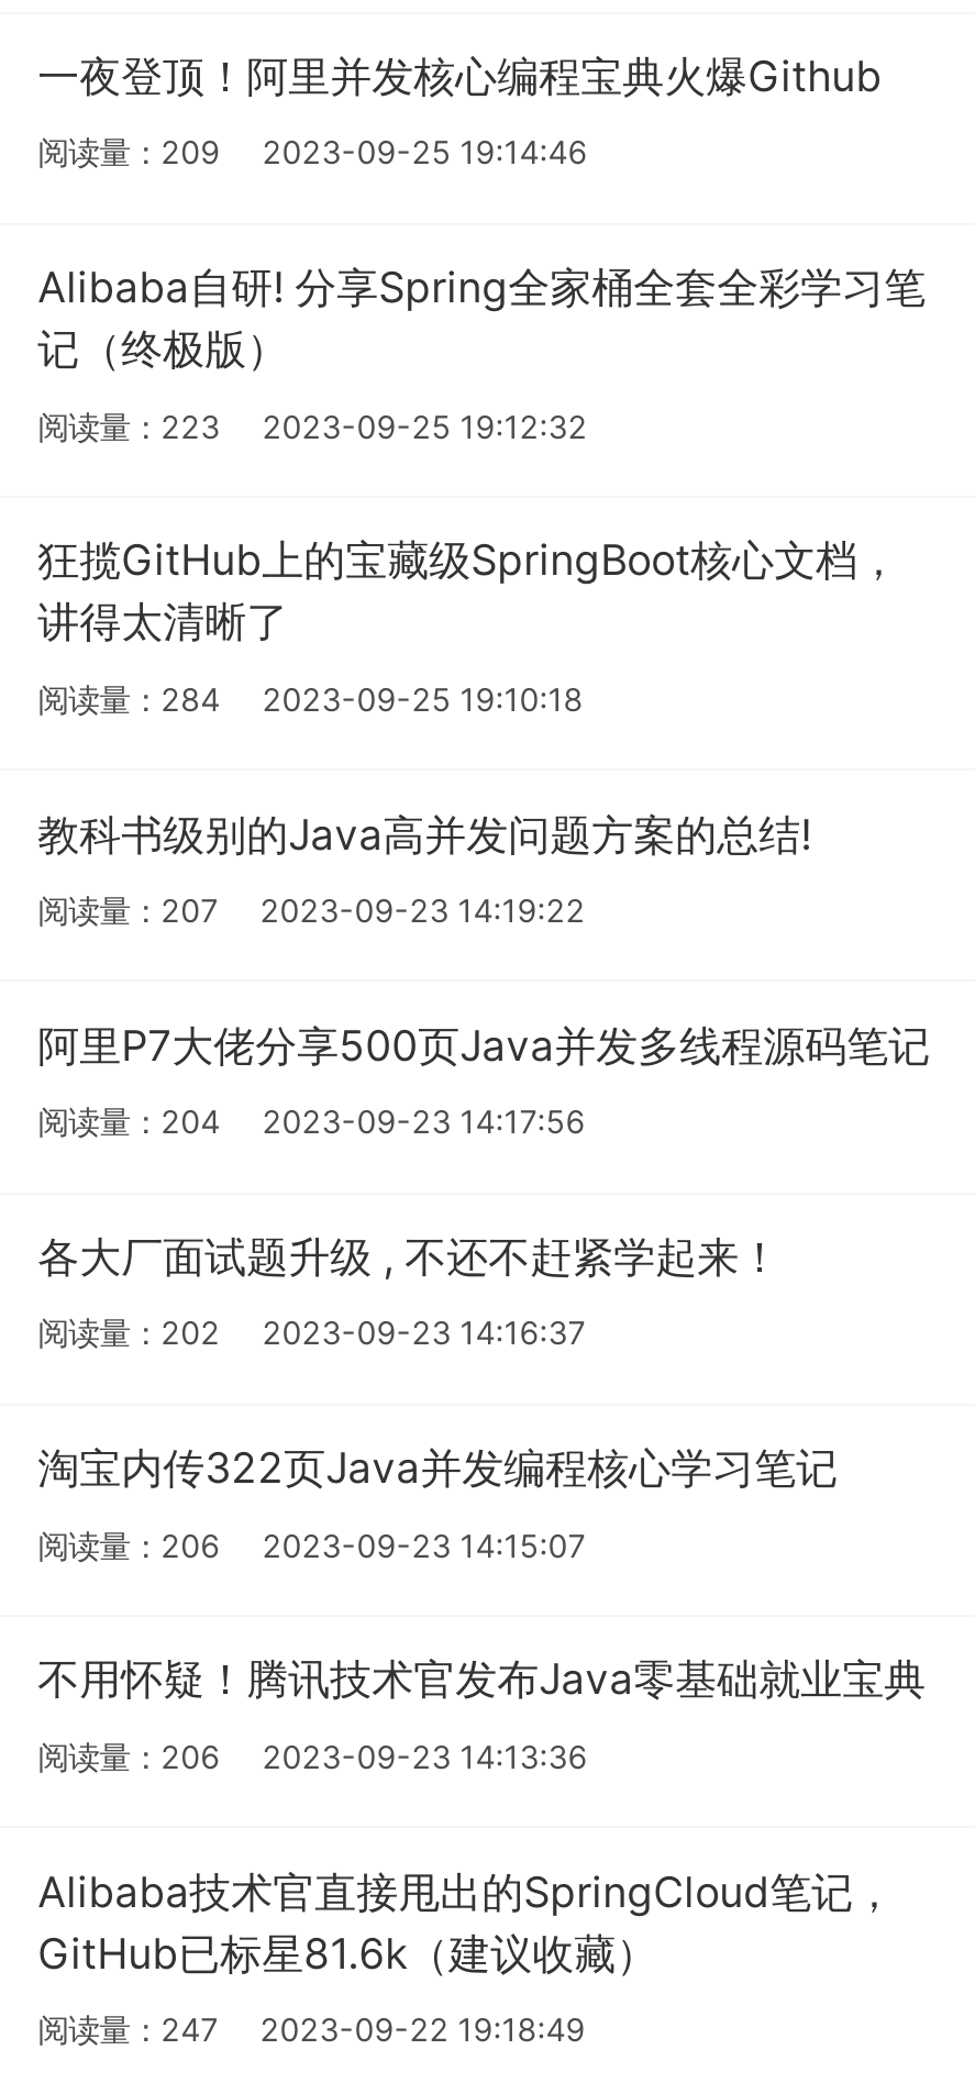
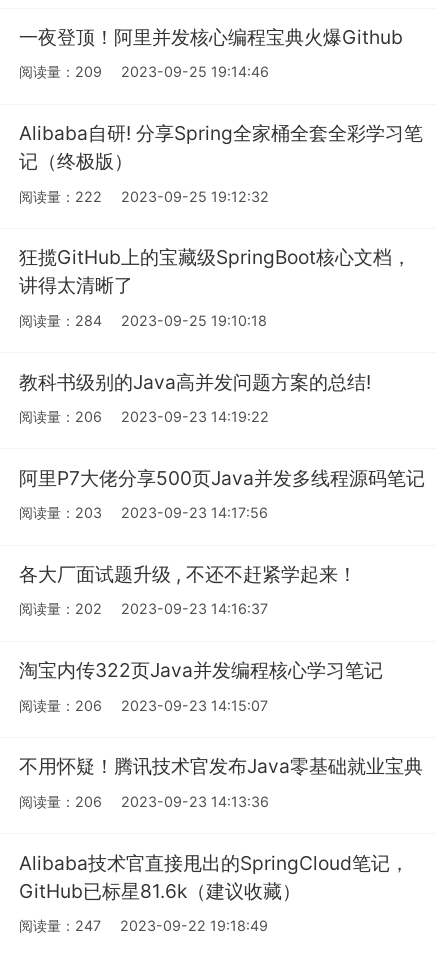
[38,407,587,445] 阅读量：223 2023-09-25 19:12:32 -> [19,188,269,205] 阅读量：222 2023-09-25 19:12:32
[38,892,585,929] 阅读量：207 2023-09-23 14:19:22 -> [19,408,269,425] 阅读量：206 2023-09-23 14:19:22
[38,1103,585,1141] 阅读量：204 2023-09-23 14:17:56 -> [19,504,268,521] 阅读量：203 2023-09-23 14:17:56

